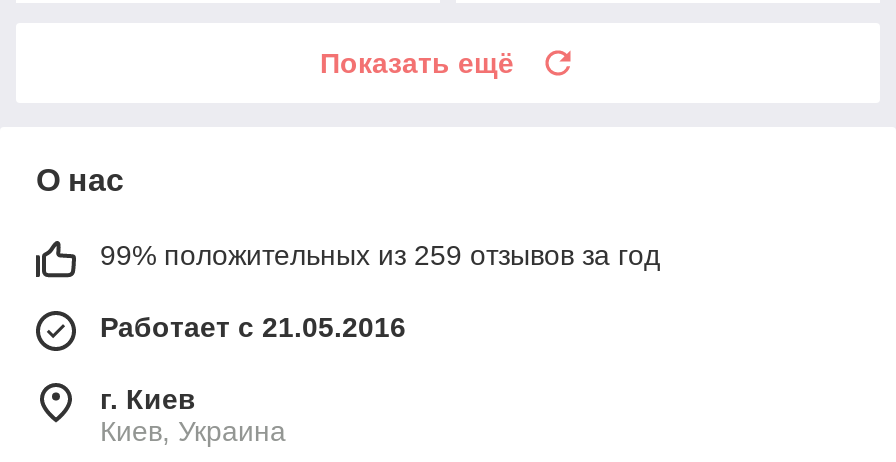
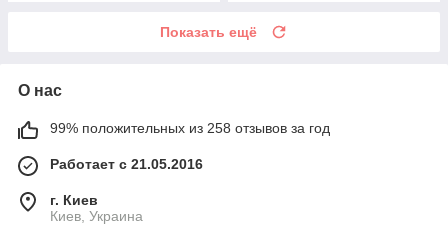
[100,239,660,271] 99% положительных из 259 отзывов за год -> [50,120,330,136] 99% положительных из 258 отзывов за год

